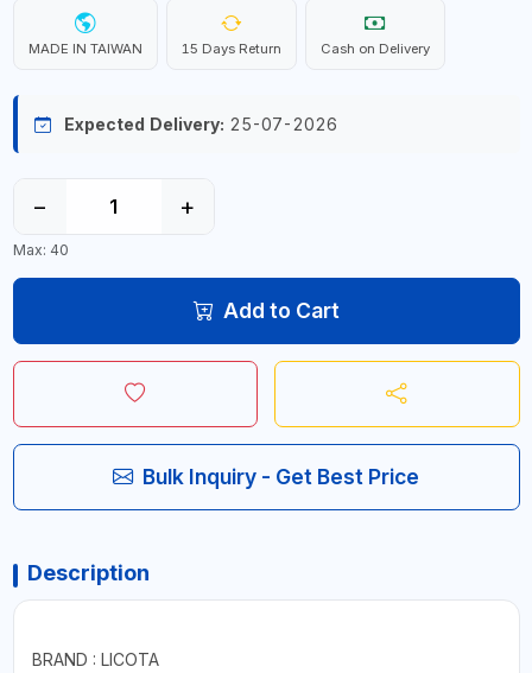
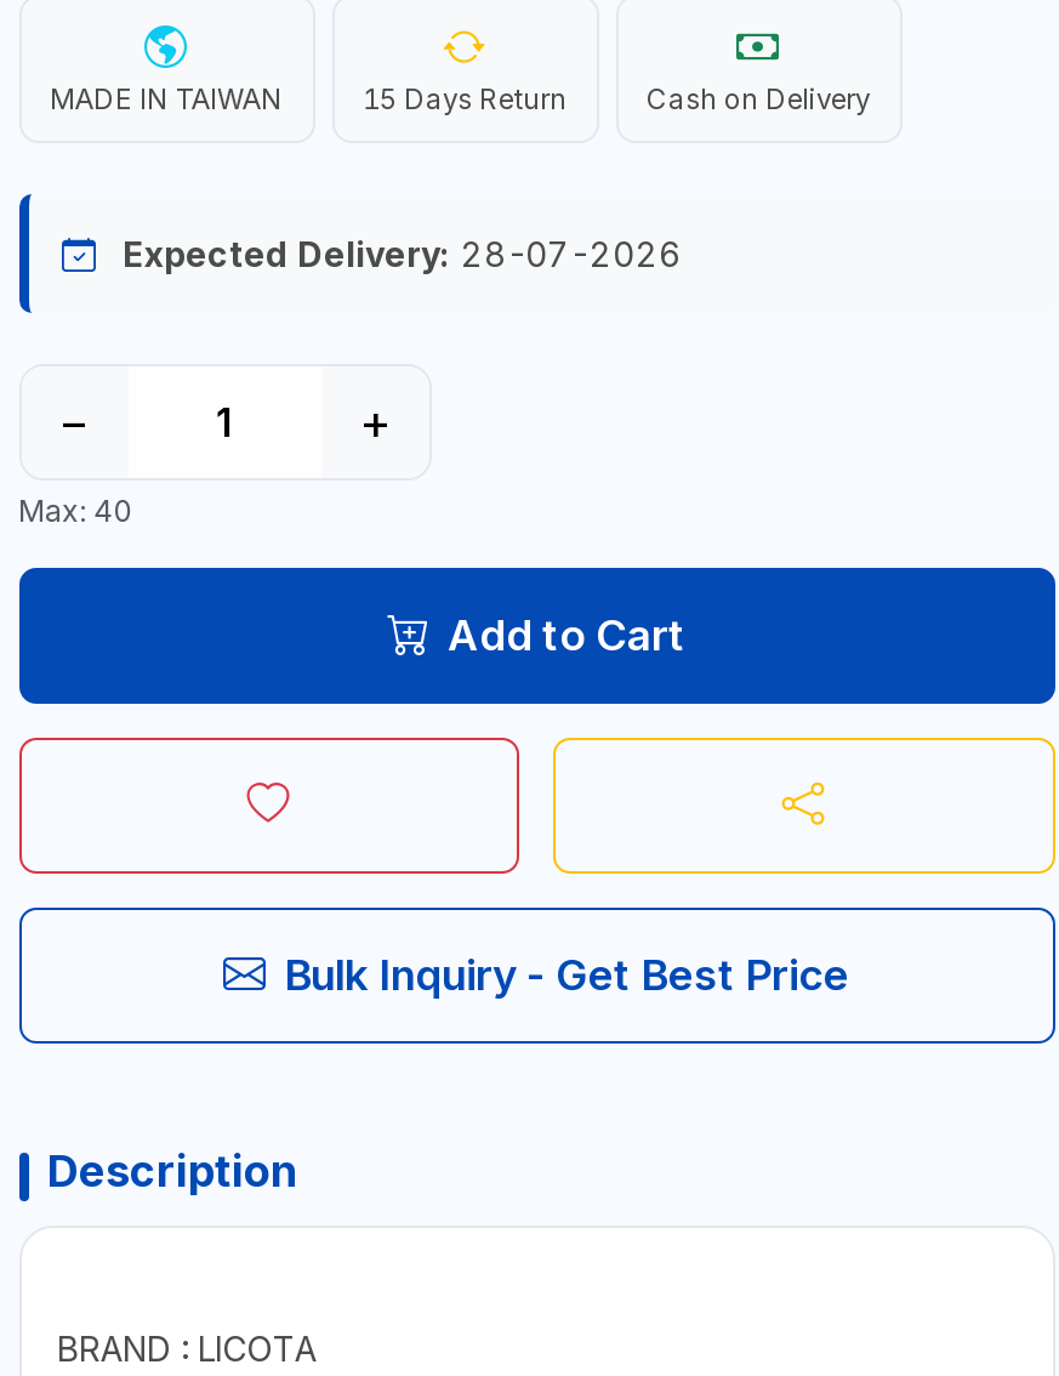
[64,114,337,134] Expected Delivery: 25-07-2026 -> [123,233,681,274] Expected Delivery: 28-07-2026

